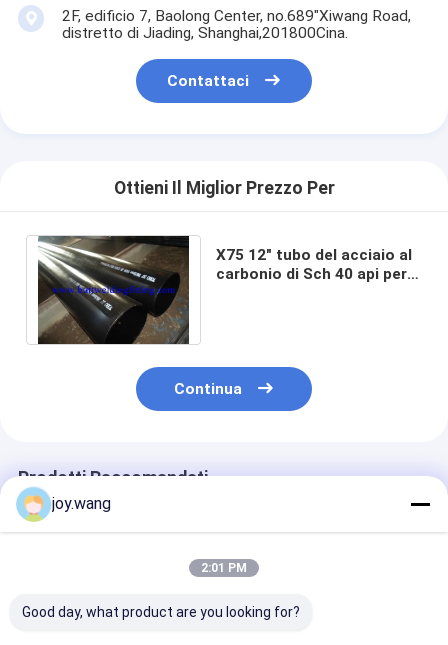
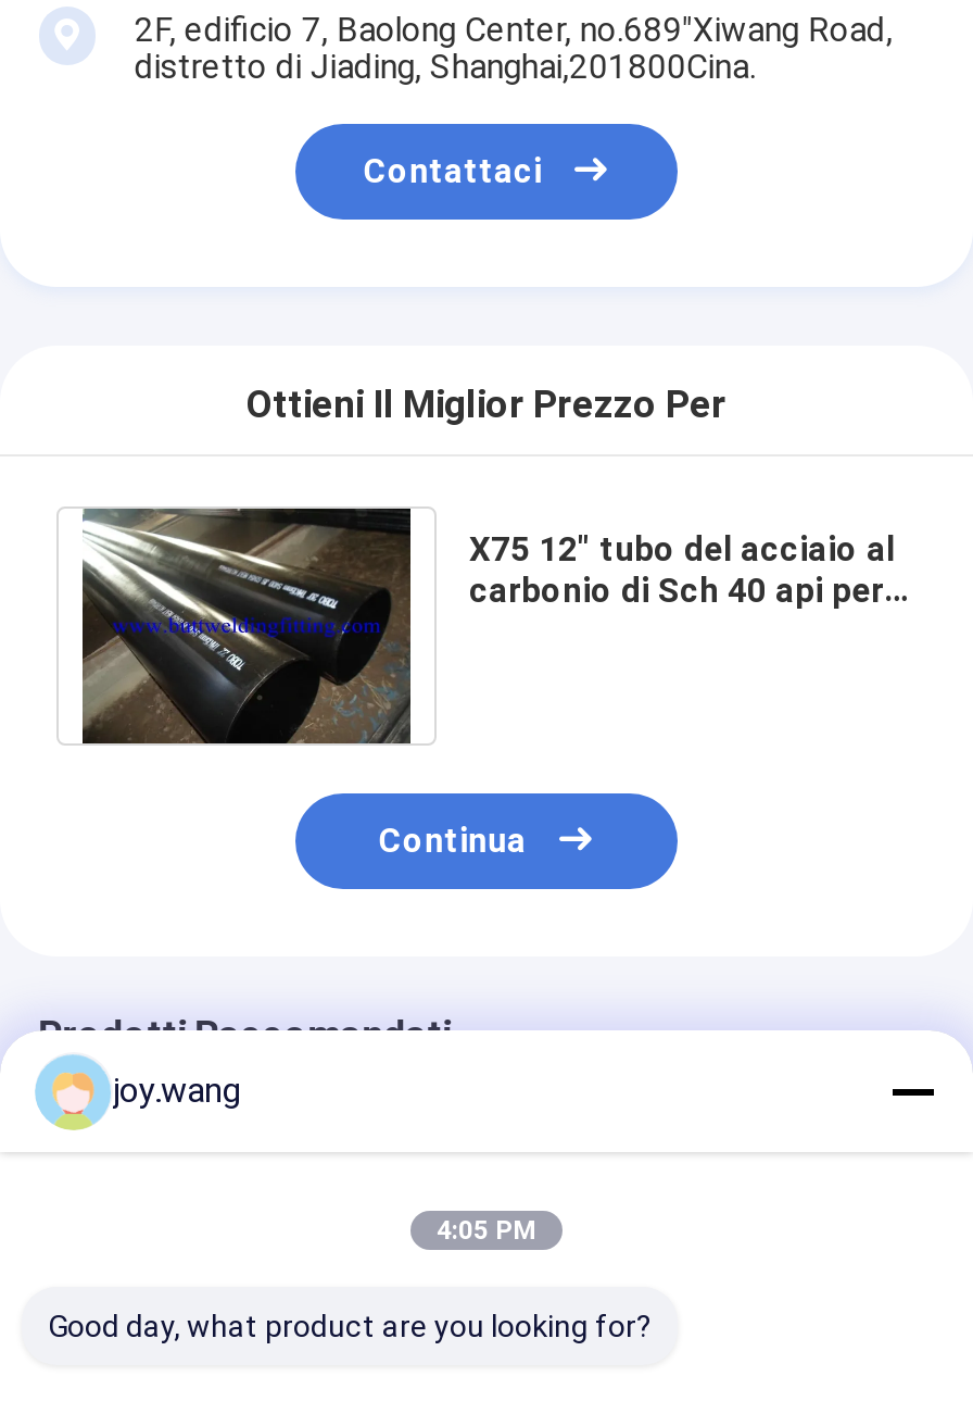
[201,561,247,575] 2:01 PM -> [437,1215,536,1246] 4:05 PM

